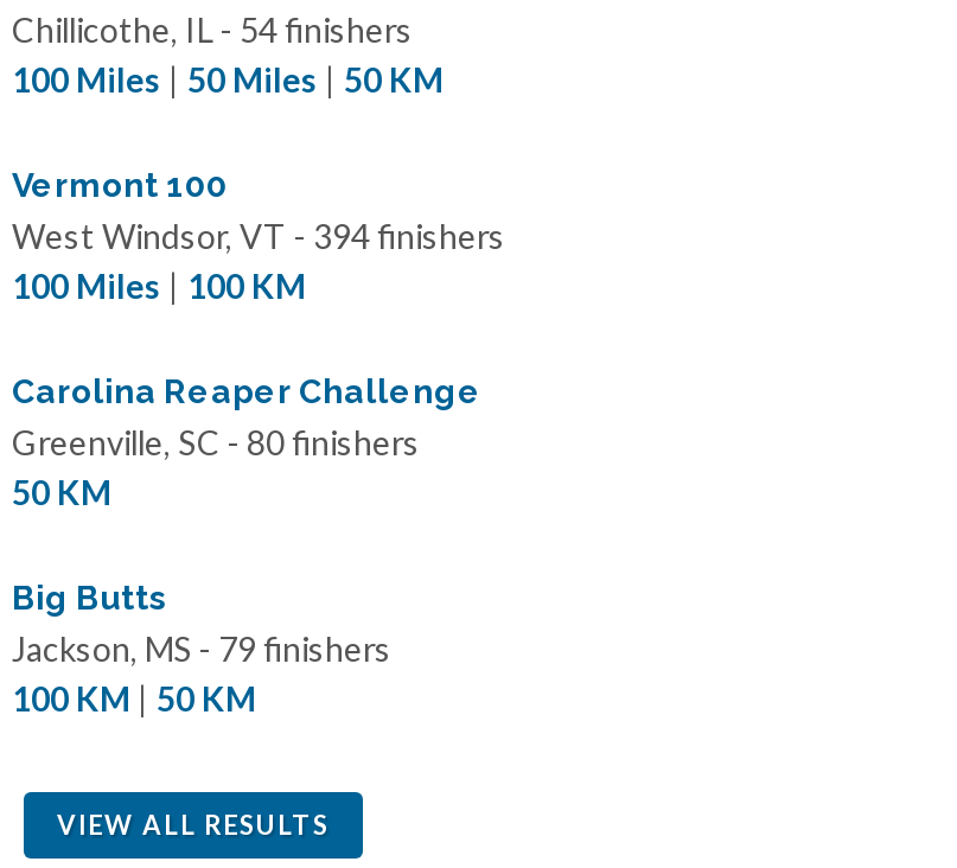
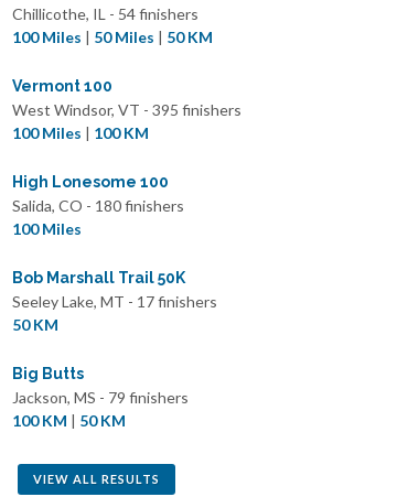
[12,215,505,255] West Windsor, VT - 394 finishers -> [12,100,241,118] West Windsor, VT - 395 finishers
[12,371,481,461] Carolina Reaper Challenge | Greenville, SC - 80 finishers -> [12,172,217,310] High Lonesome 100 | Salida, CO - 180 finishers | 100 Miles | Bob Marshall Trail 50K | Seeley Lake, MT - 17 finishers

